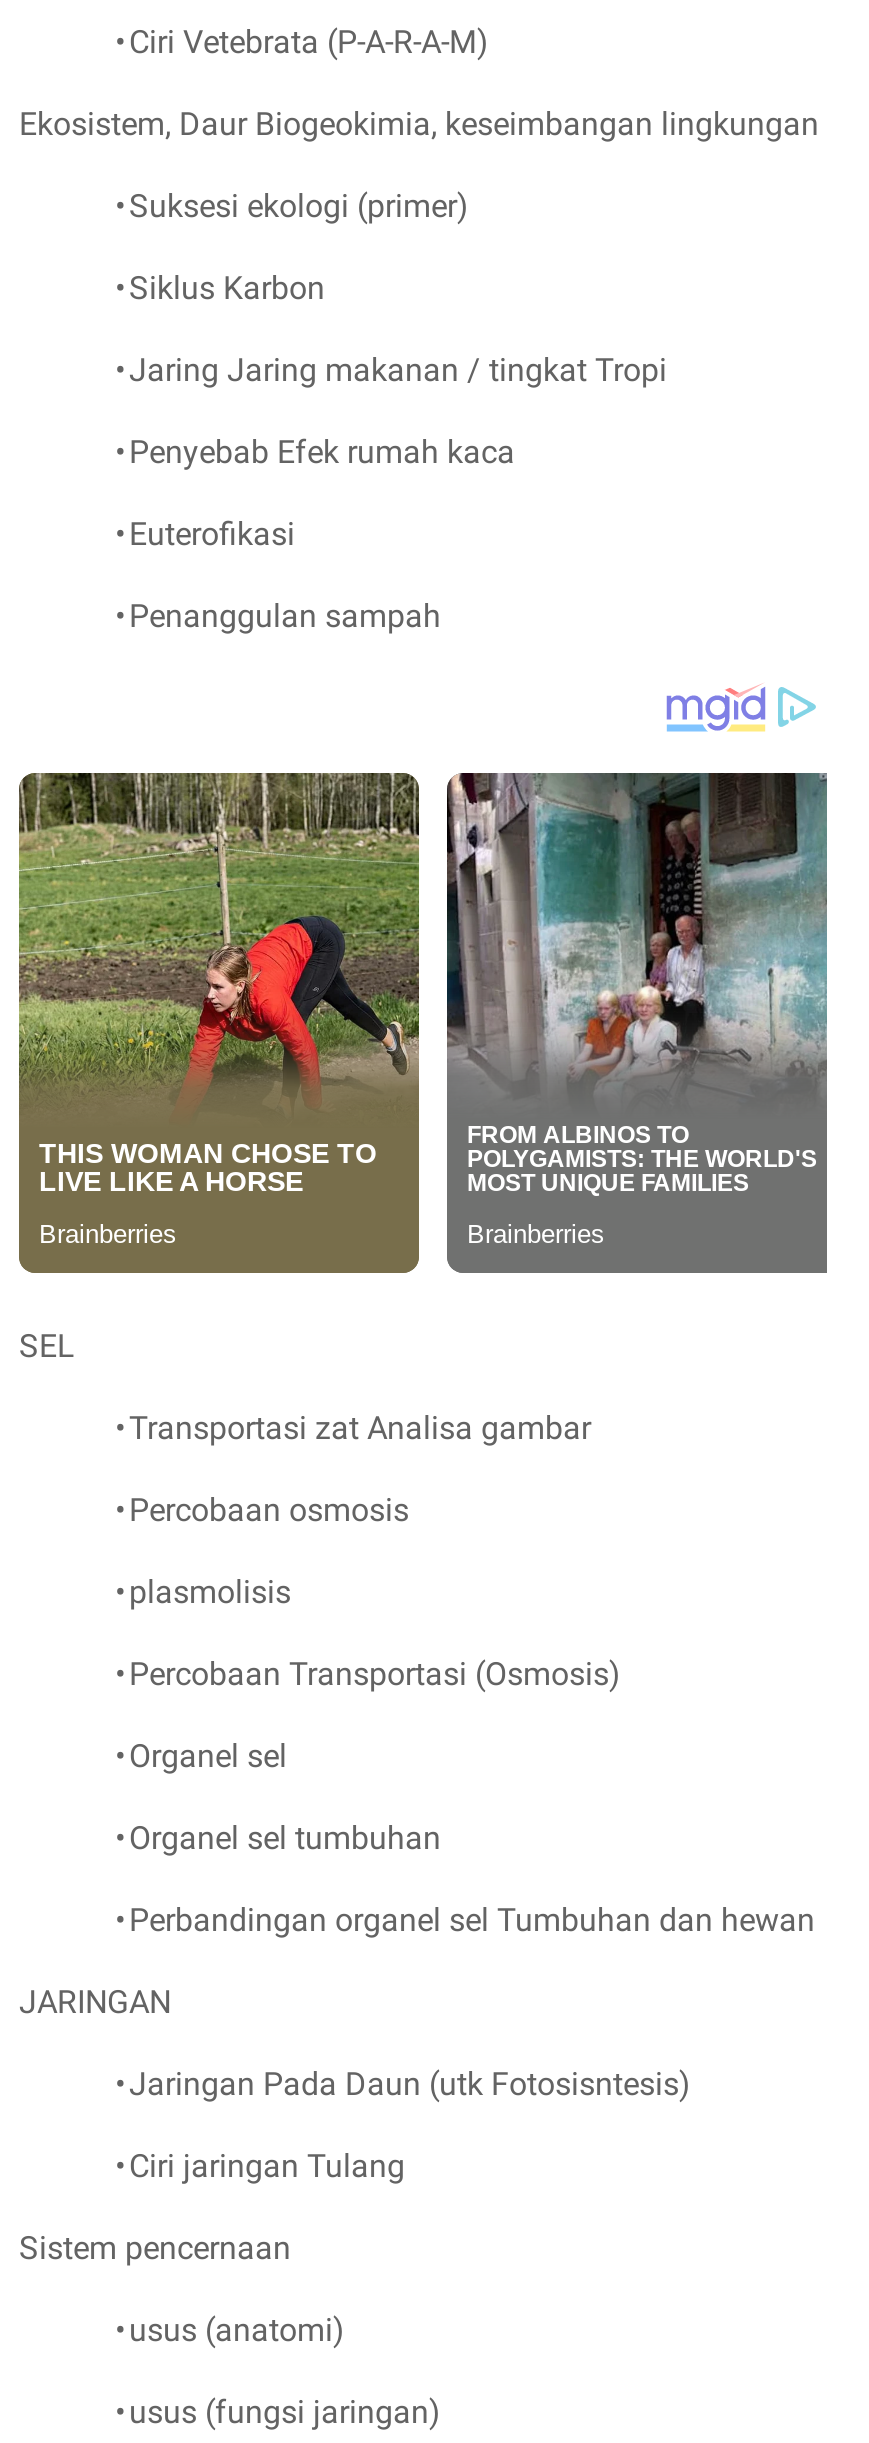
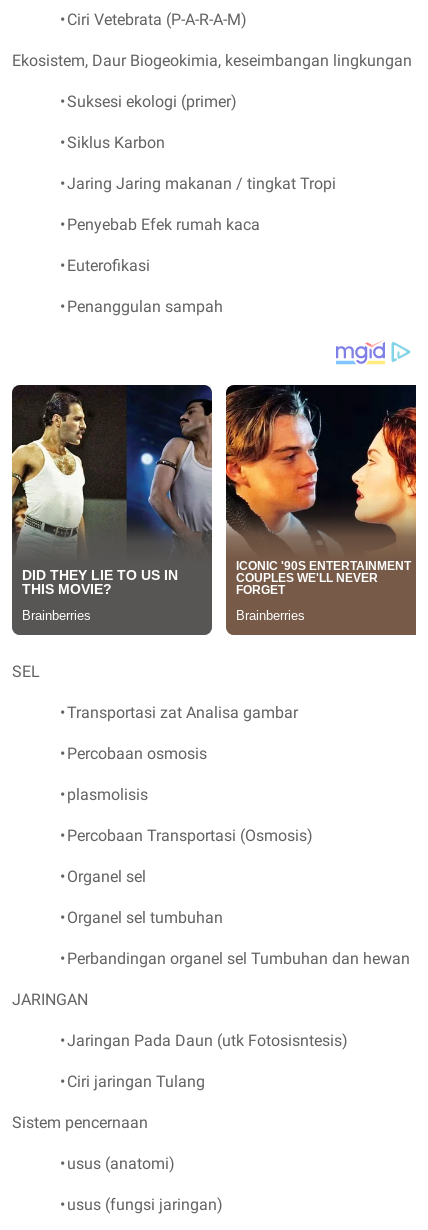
[17,771,421,1271] [image] -> [11,384,212,633] [image]
[445,771,829,1273] [image] -> [225,384,417,634] [image]

